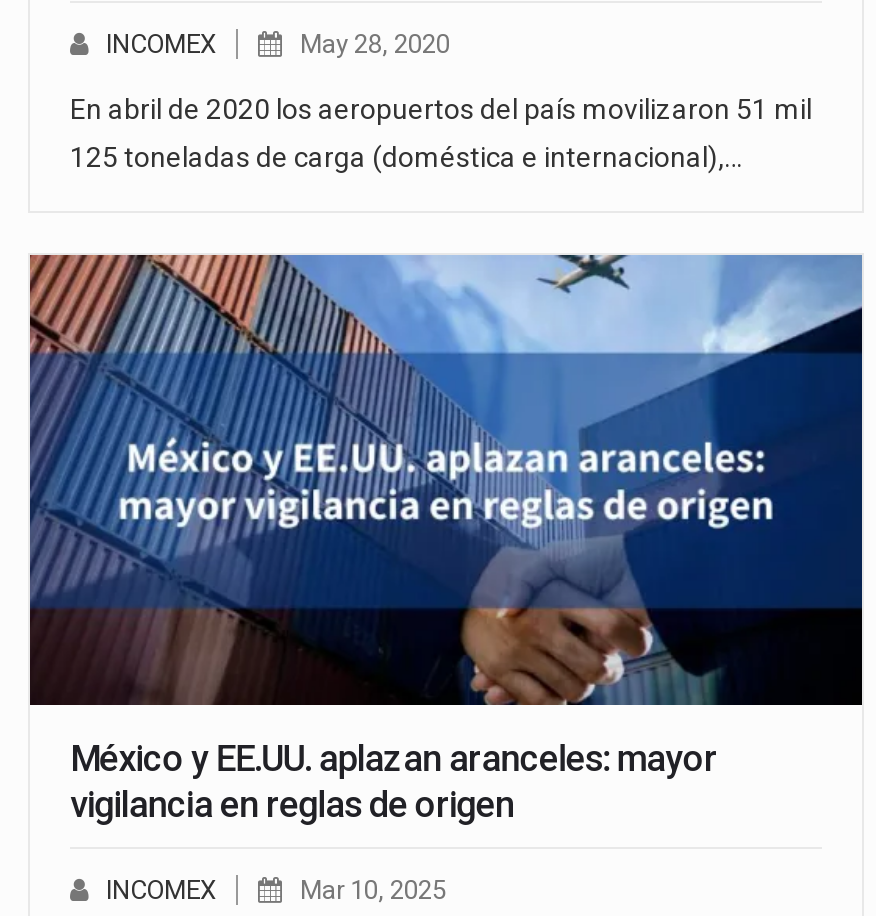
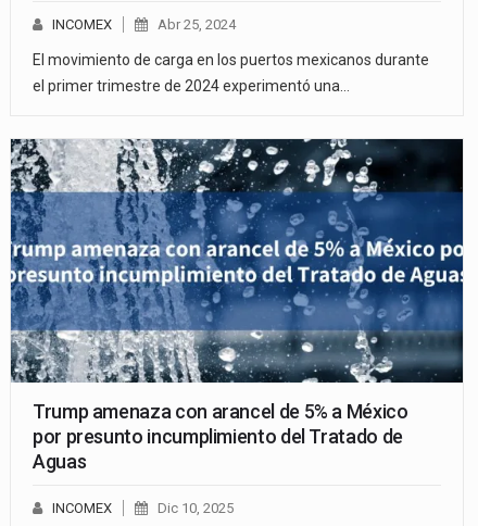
[300,29,450,59] May 28, 2020 -> [158,16,236,32] Abr 25, 2024
[70,93,812,125] En abril de 2020 los aeropuertos del país movilizaron 51 mil -> [33,51,429,68] El movimiento de carga en los puertos mexicanos durante
[70,141,742,173] 125 toneladas de carga (doméstica e internacional),… -> [33,77,350,94] el primer trimestre de 2024 experimentó una…
[28,254,864,824] [image] | México y EE.UU. aplazan aranceles: mayor | vigilancia en reglas de origen -> [10,138,464,473] [image] | Trump amenaza con arancel de 5% a México | por presunto incumplimiento del Tratado de | Aguas
[300,874,446,904] Mar 10, 2025 -> [158,500,234,516] Dic 10, 2025

